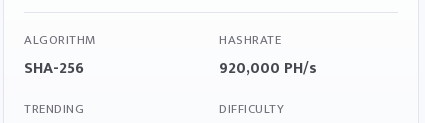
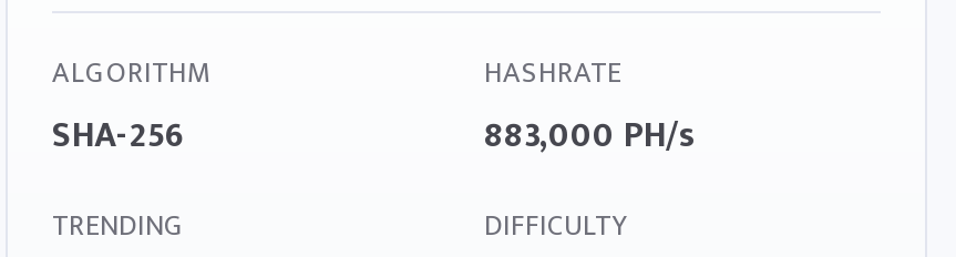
[219,55,317,82] 920,000 PH/s -> [484,106,697,166] 883,000 PH/s

